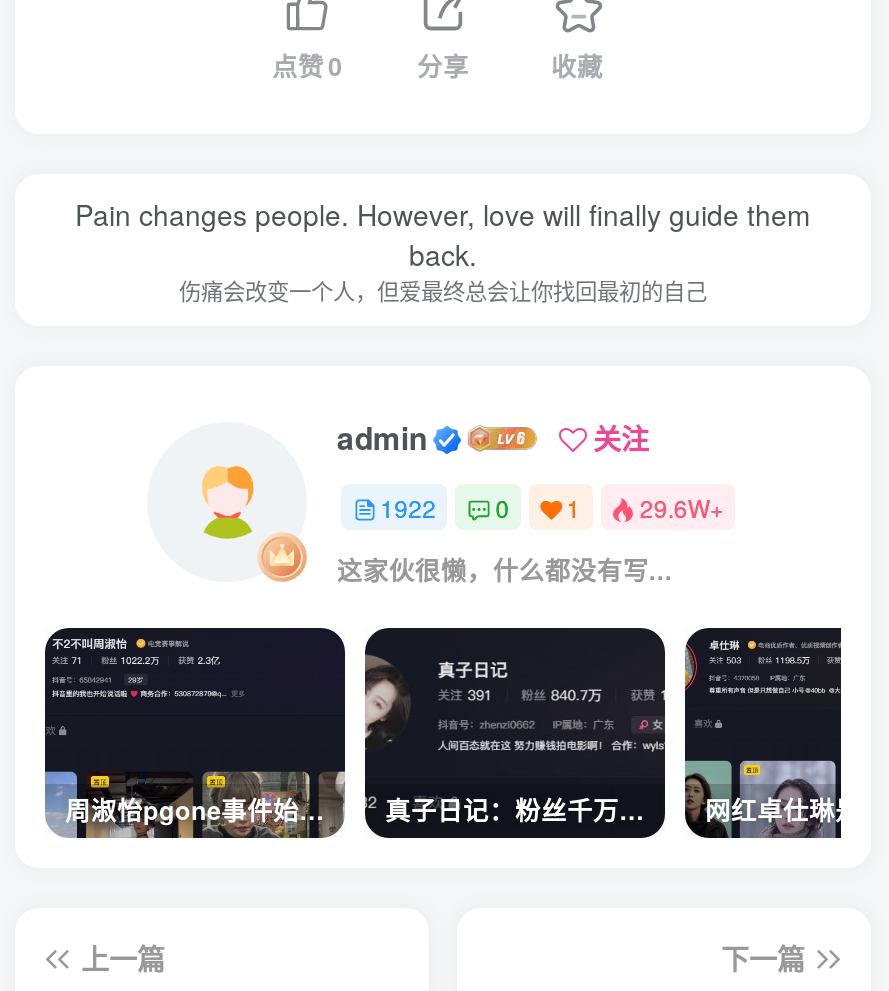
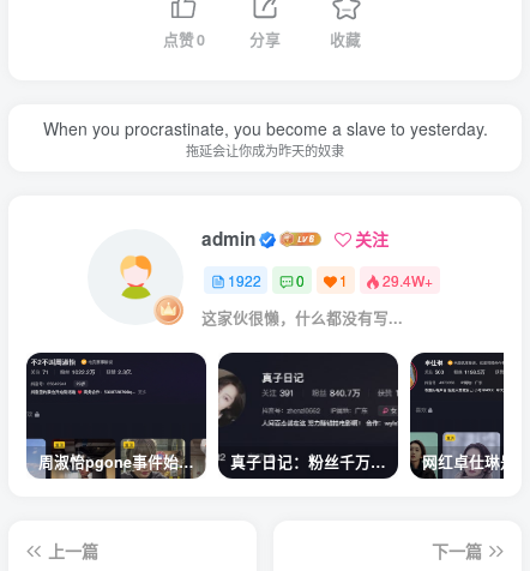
[75,195,811,307] Pain changes people. However, love will finally guide them | back. | 伤痛会改变一个人，但爱最终总会让你找回最初的自己 -> [43,117,487,160] When you procrastinate, you become a slave to yesterday. | 拖延会让你成为昨天的奴隶
[380,490,724,524] 1922 0 1 29.6W+ -> [227,270,433,290] 1922 0 1 29.4W+

